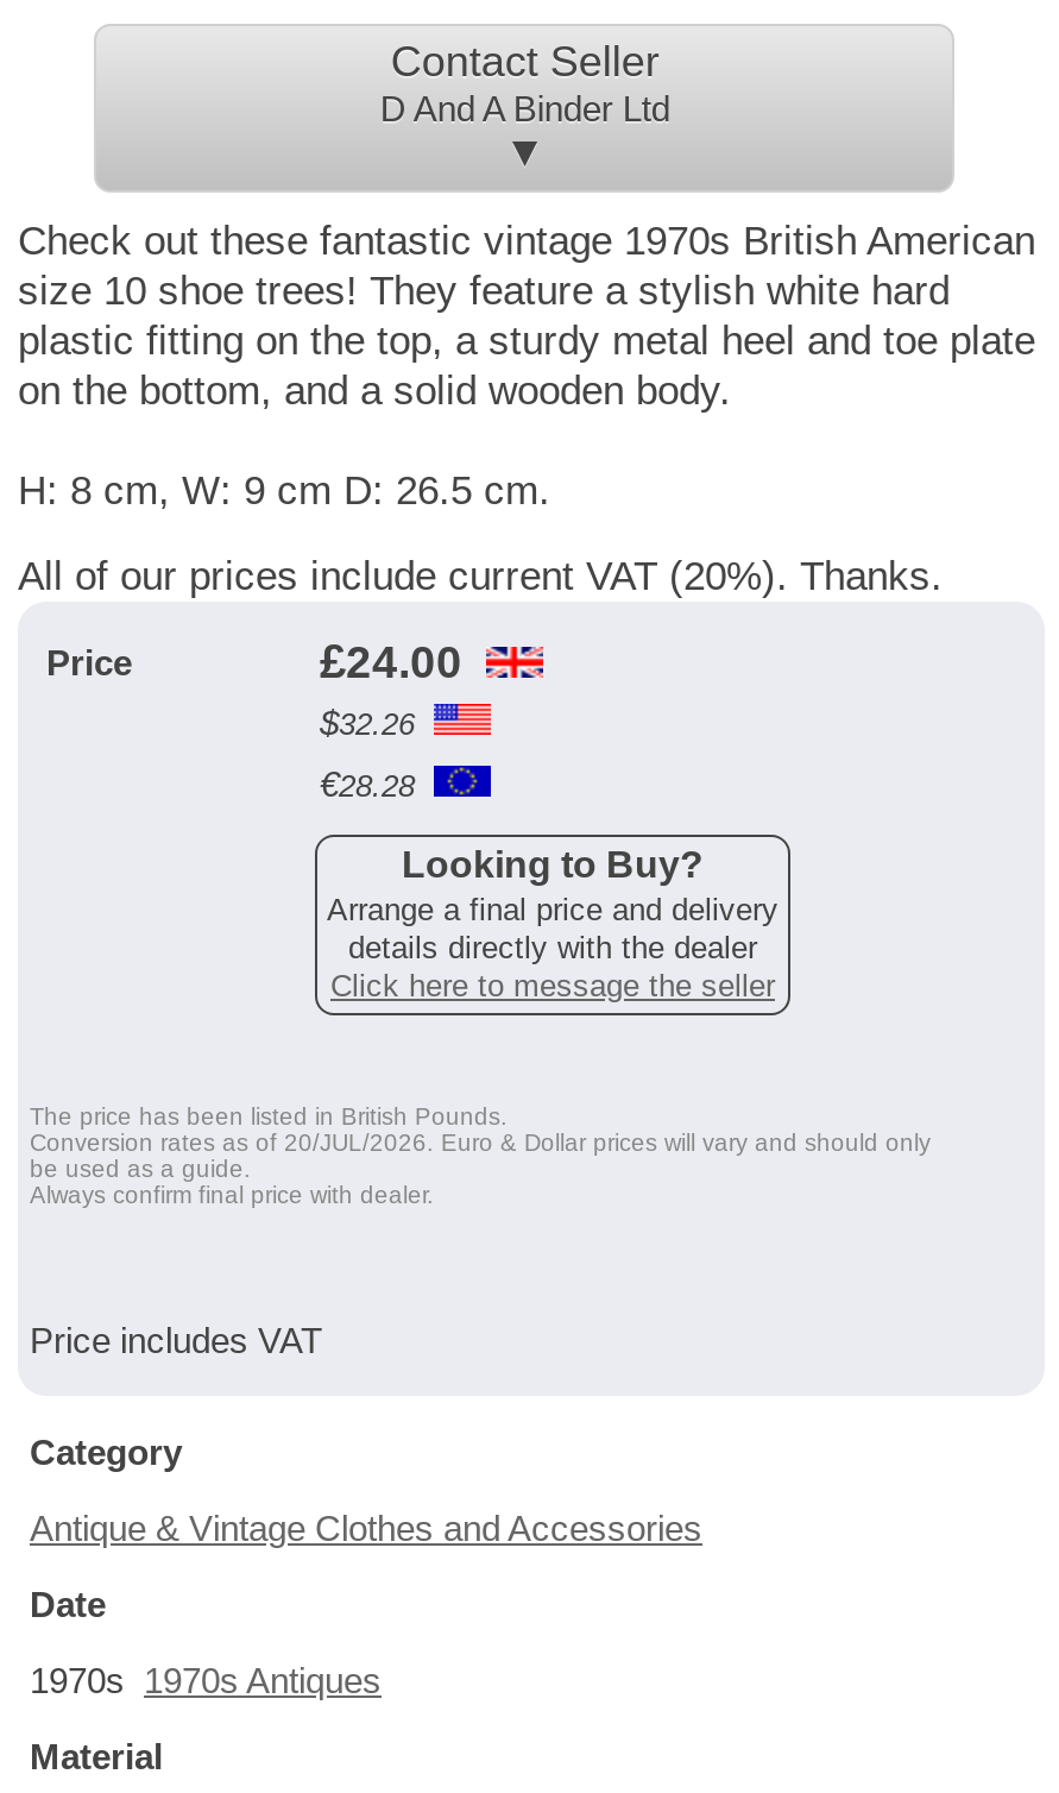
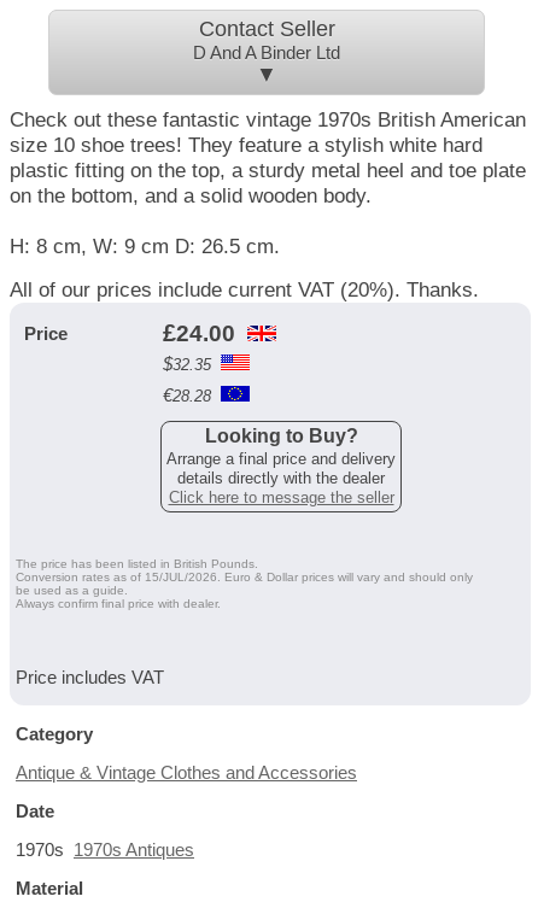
[320,702,434,742] $32.26 -> [163,353,221,374] $32.35
[30,1130,931,1156] Conversion rates as of 20/JUL/2026. Euro & Dollar prices will vary and should only -> [16,570,473,584] Conversion rates as of 15/JUL/2026. Euro & Dollar prices will vary and should only

